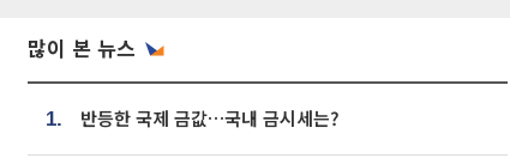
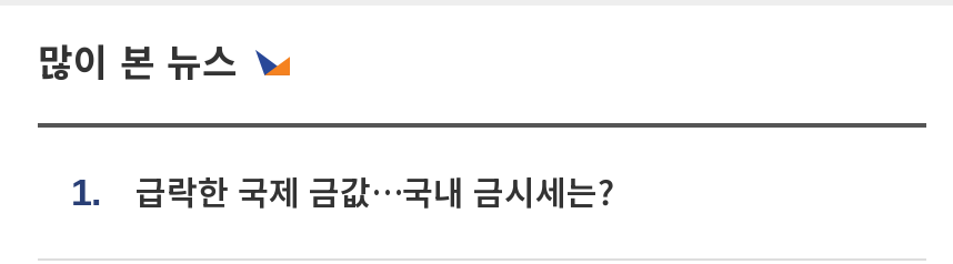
[80,106,340,131] 반등한 국제 금값…국내 금시세는? -> [136,168,615,215] 급락한 국제 금값…국내 금시세는?

